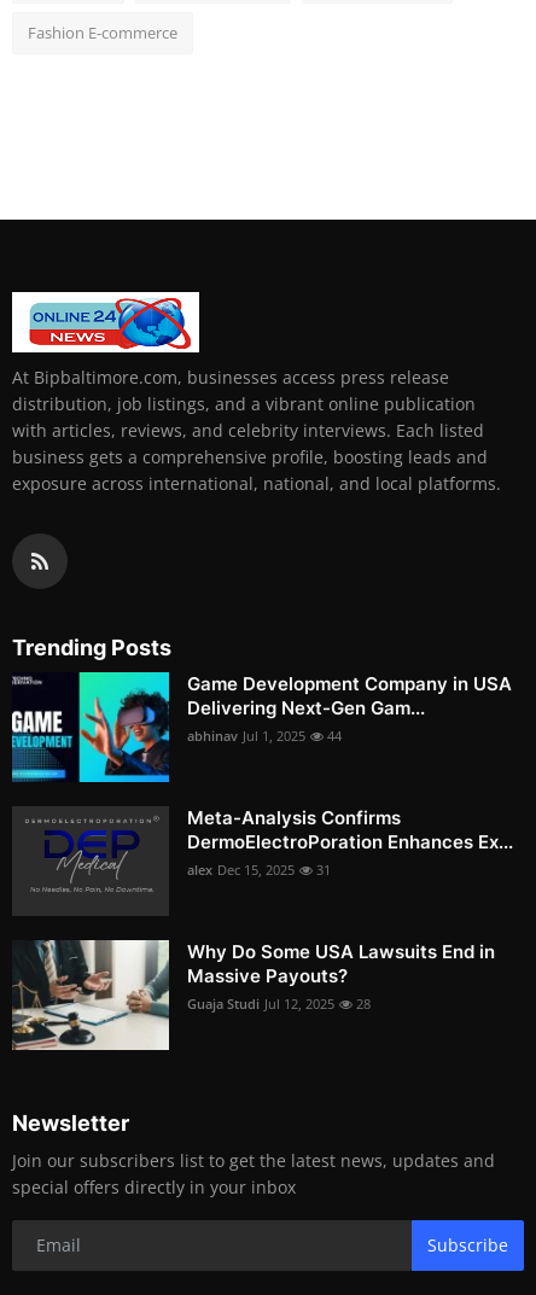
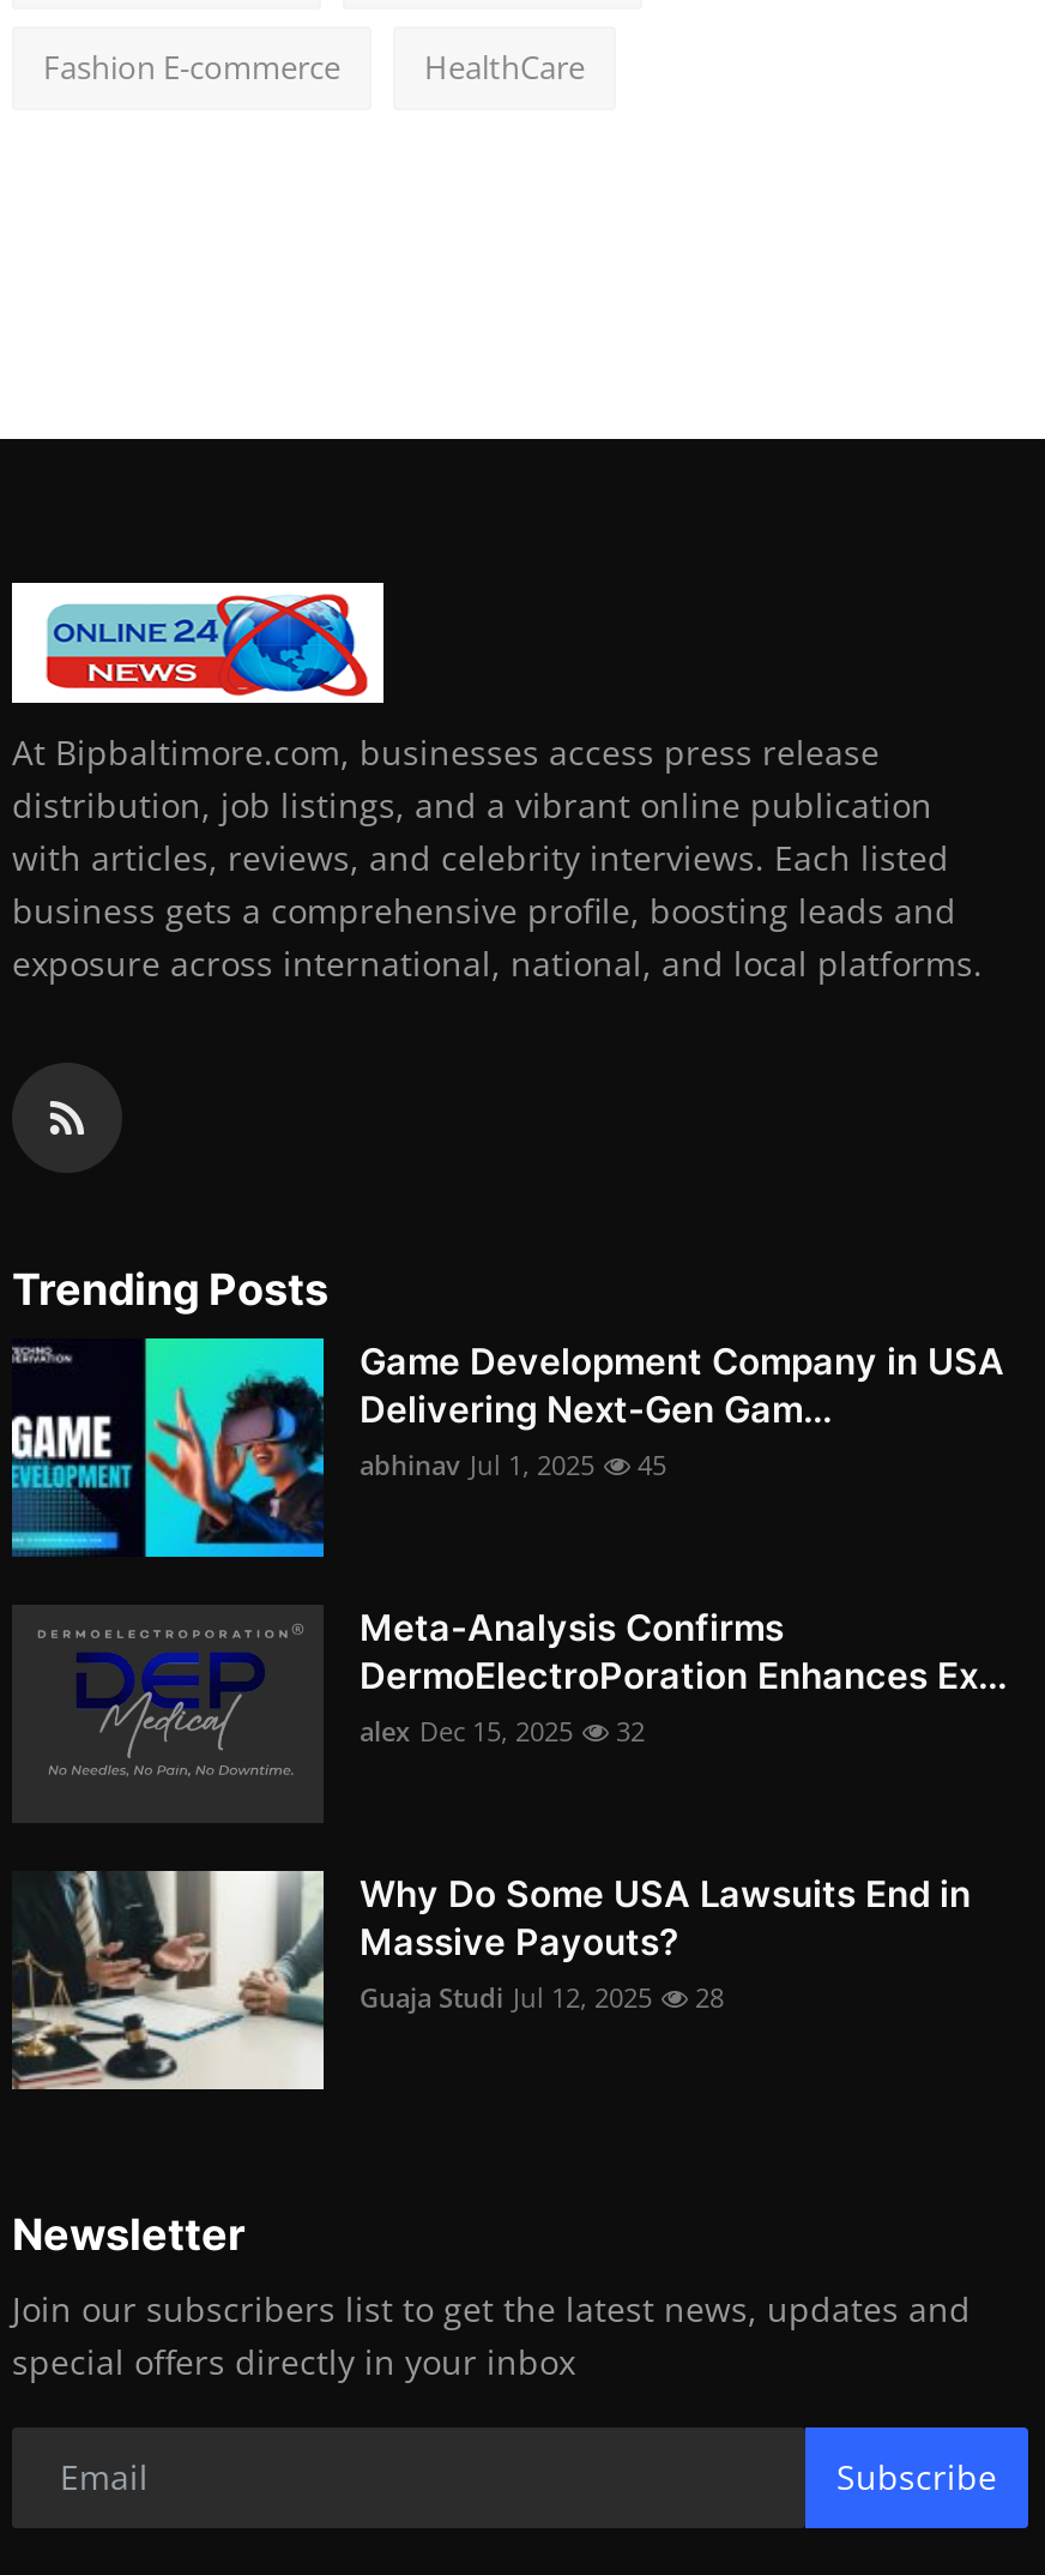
none -> [424,45,585,89] HealthCare
[187,726,342,745] abhinav Jul 1, 2025 44 -> [360,1446,666,1482] abhinav Jul 1, 2025 45
[187,860,331,878] alex Dec 15, 2025 31 -> [360,1712,645,1748] alex Dec 15, 2025 32

